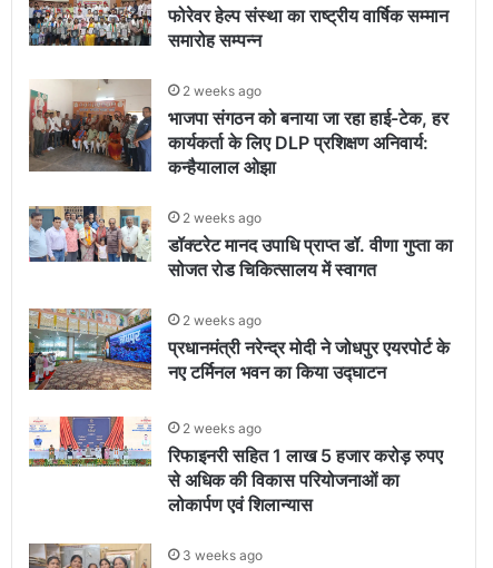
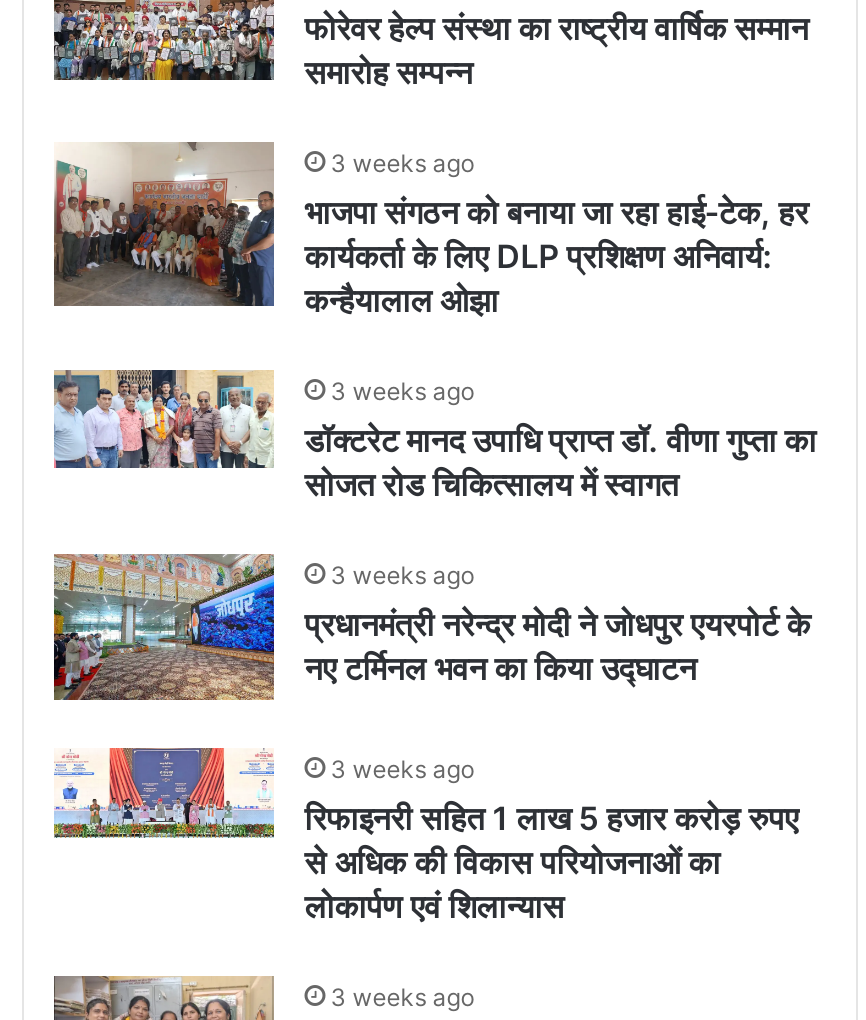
[183,82,262,99] 2 weeks ago -> [331,148,475,178] 3 weeks ago
[183,209,262,226] 2 weeks ago -> [331,376,475,406] 3 weeks ago
[183,312,262,328] 2 weeks ago -> [331,560,475,590] 3 weeks ago
[183,420,262,436] 2 weeks ago -> [331,754,475,784] 3 weeks ago

